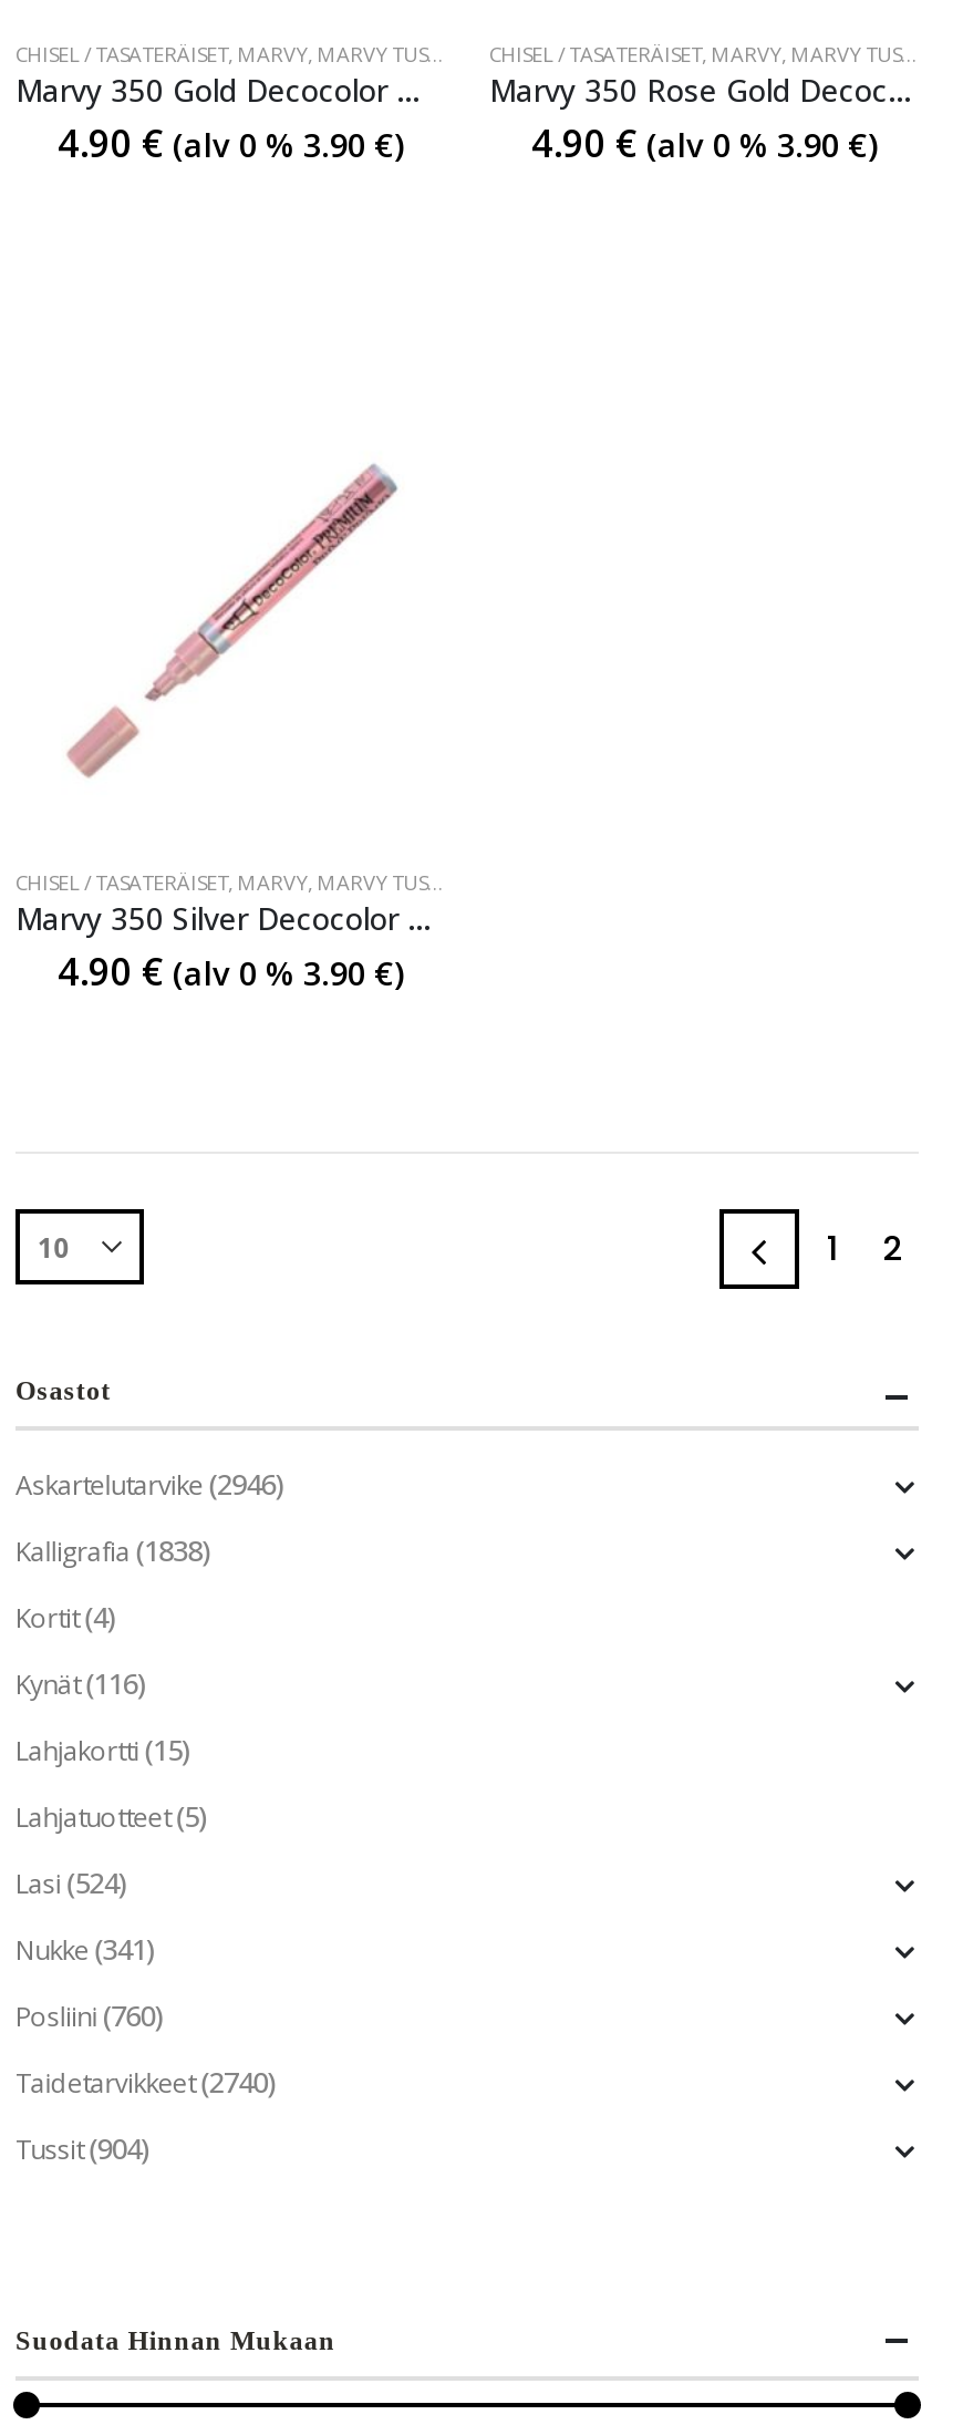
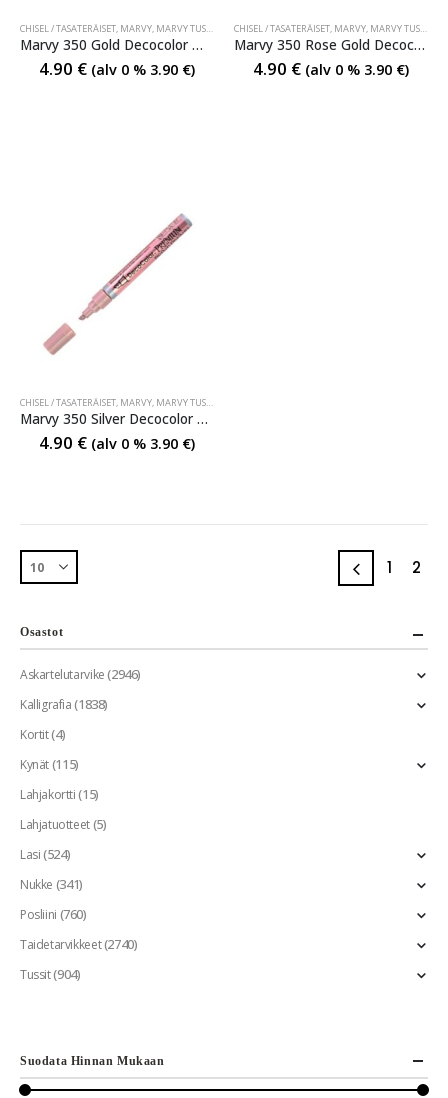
[15,1663,146,1703] Kynät (116) -> [20,755,79,773] Kynät (115)

